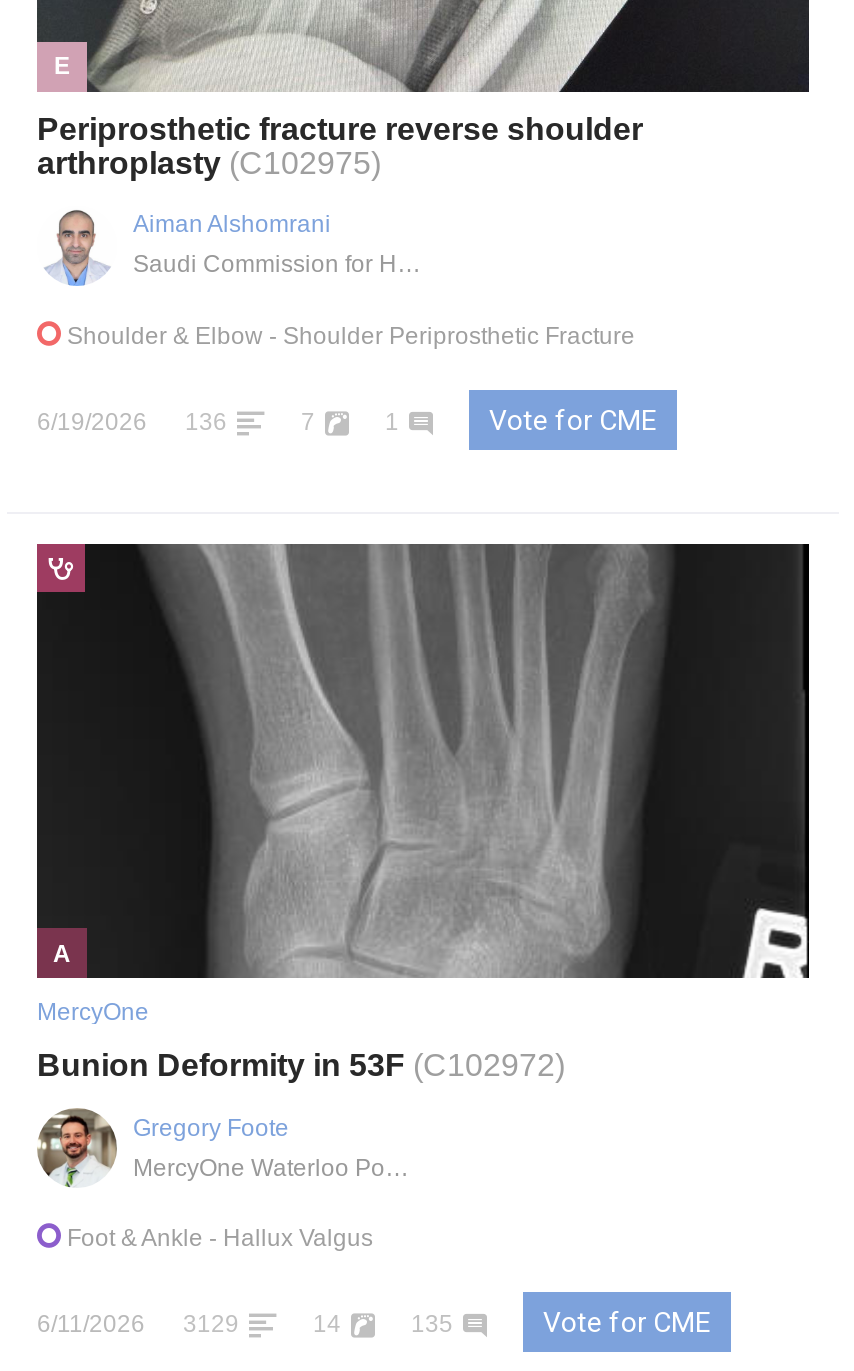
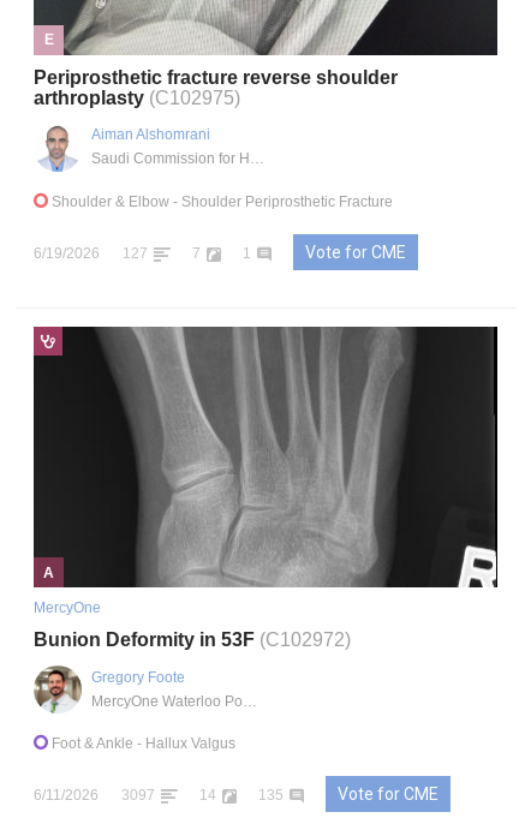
[37,408,233,436] 6/19/2026 136 -> [34,245,151,262] 6/19/2026 127
[37,1310,245,1338] 6/11/2026 3129 -> [34,787,159,804] 6/11/2026 3097

